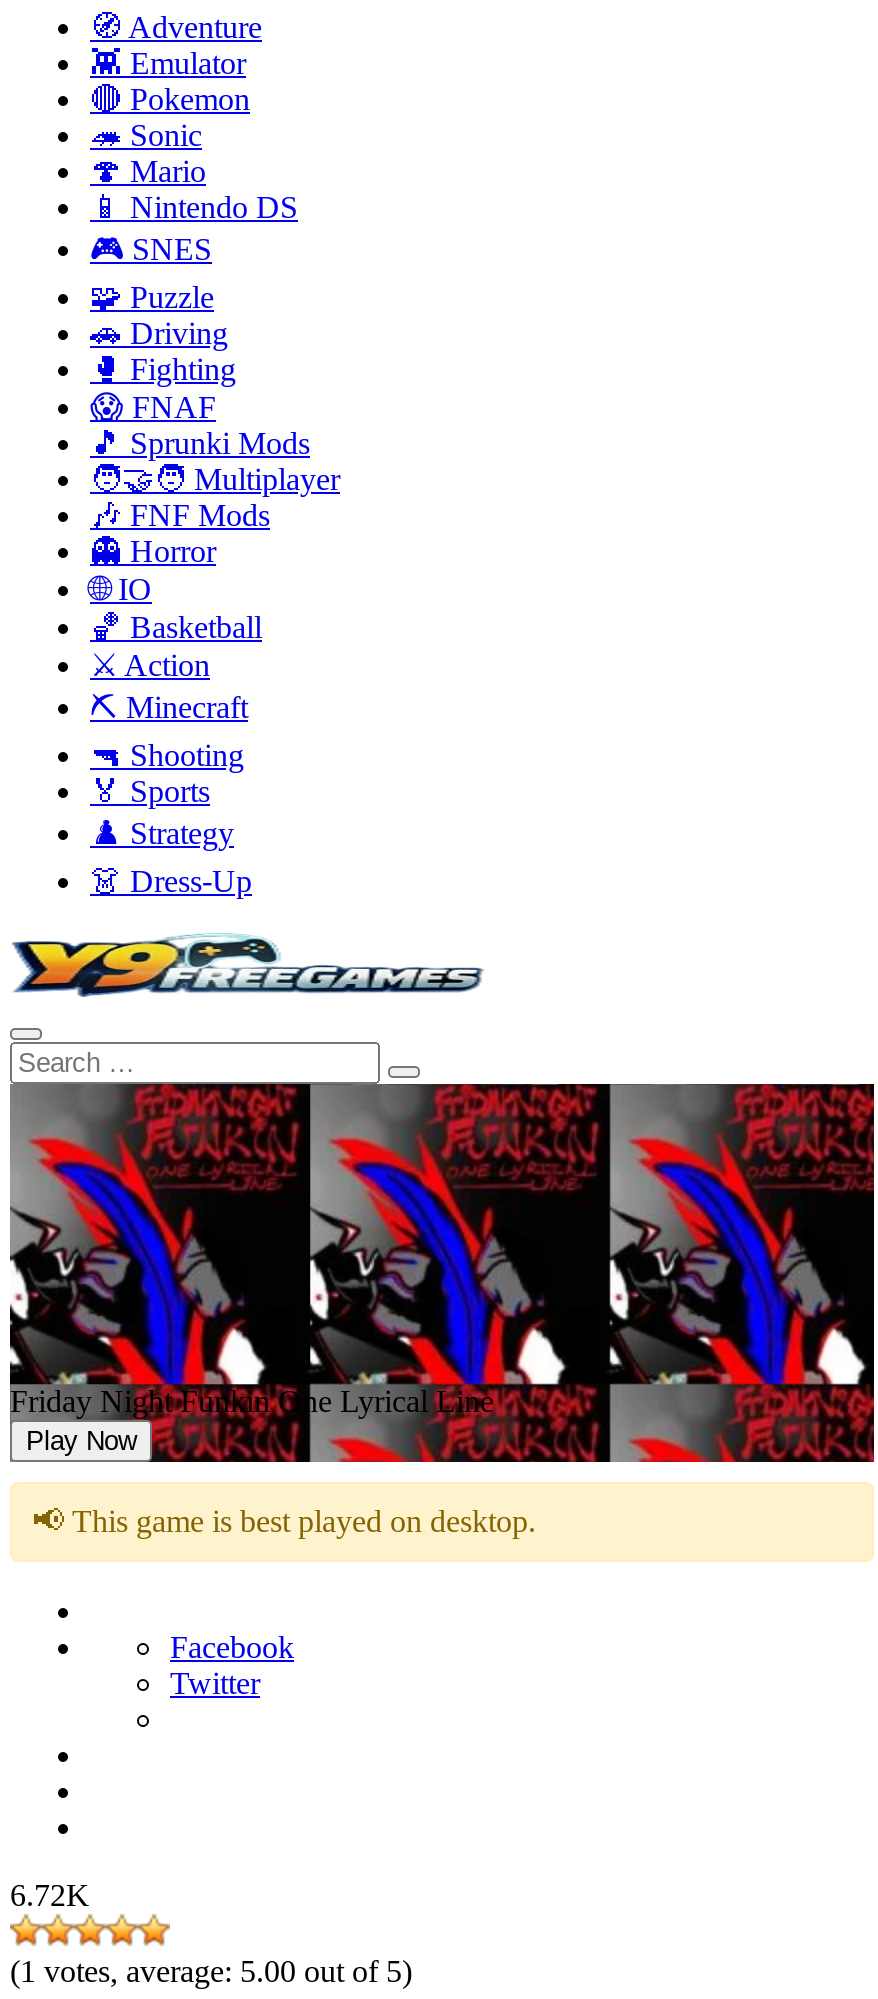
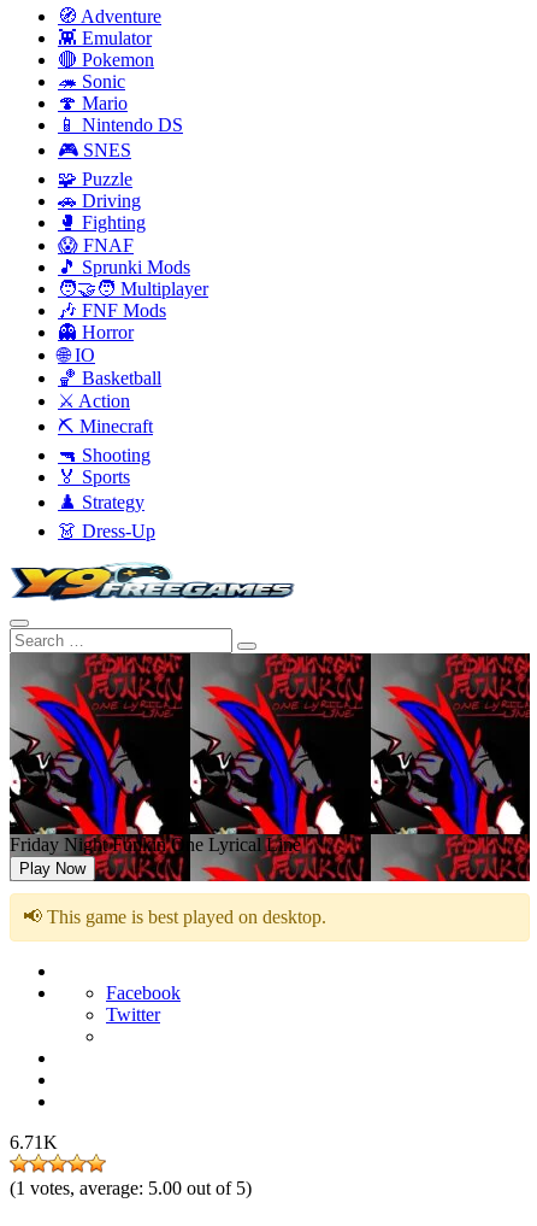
[10,1878,90,1912] 6.72K -> [10,1132,58,1152] 6.71K

